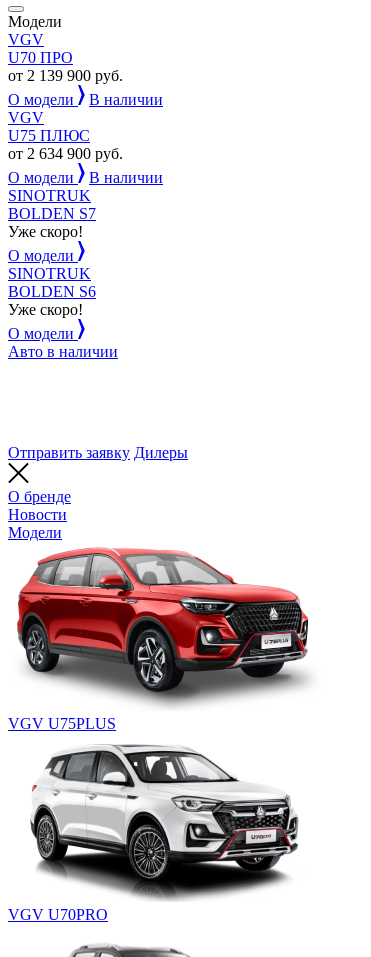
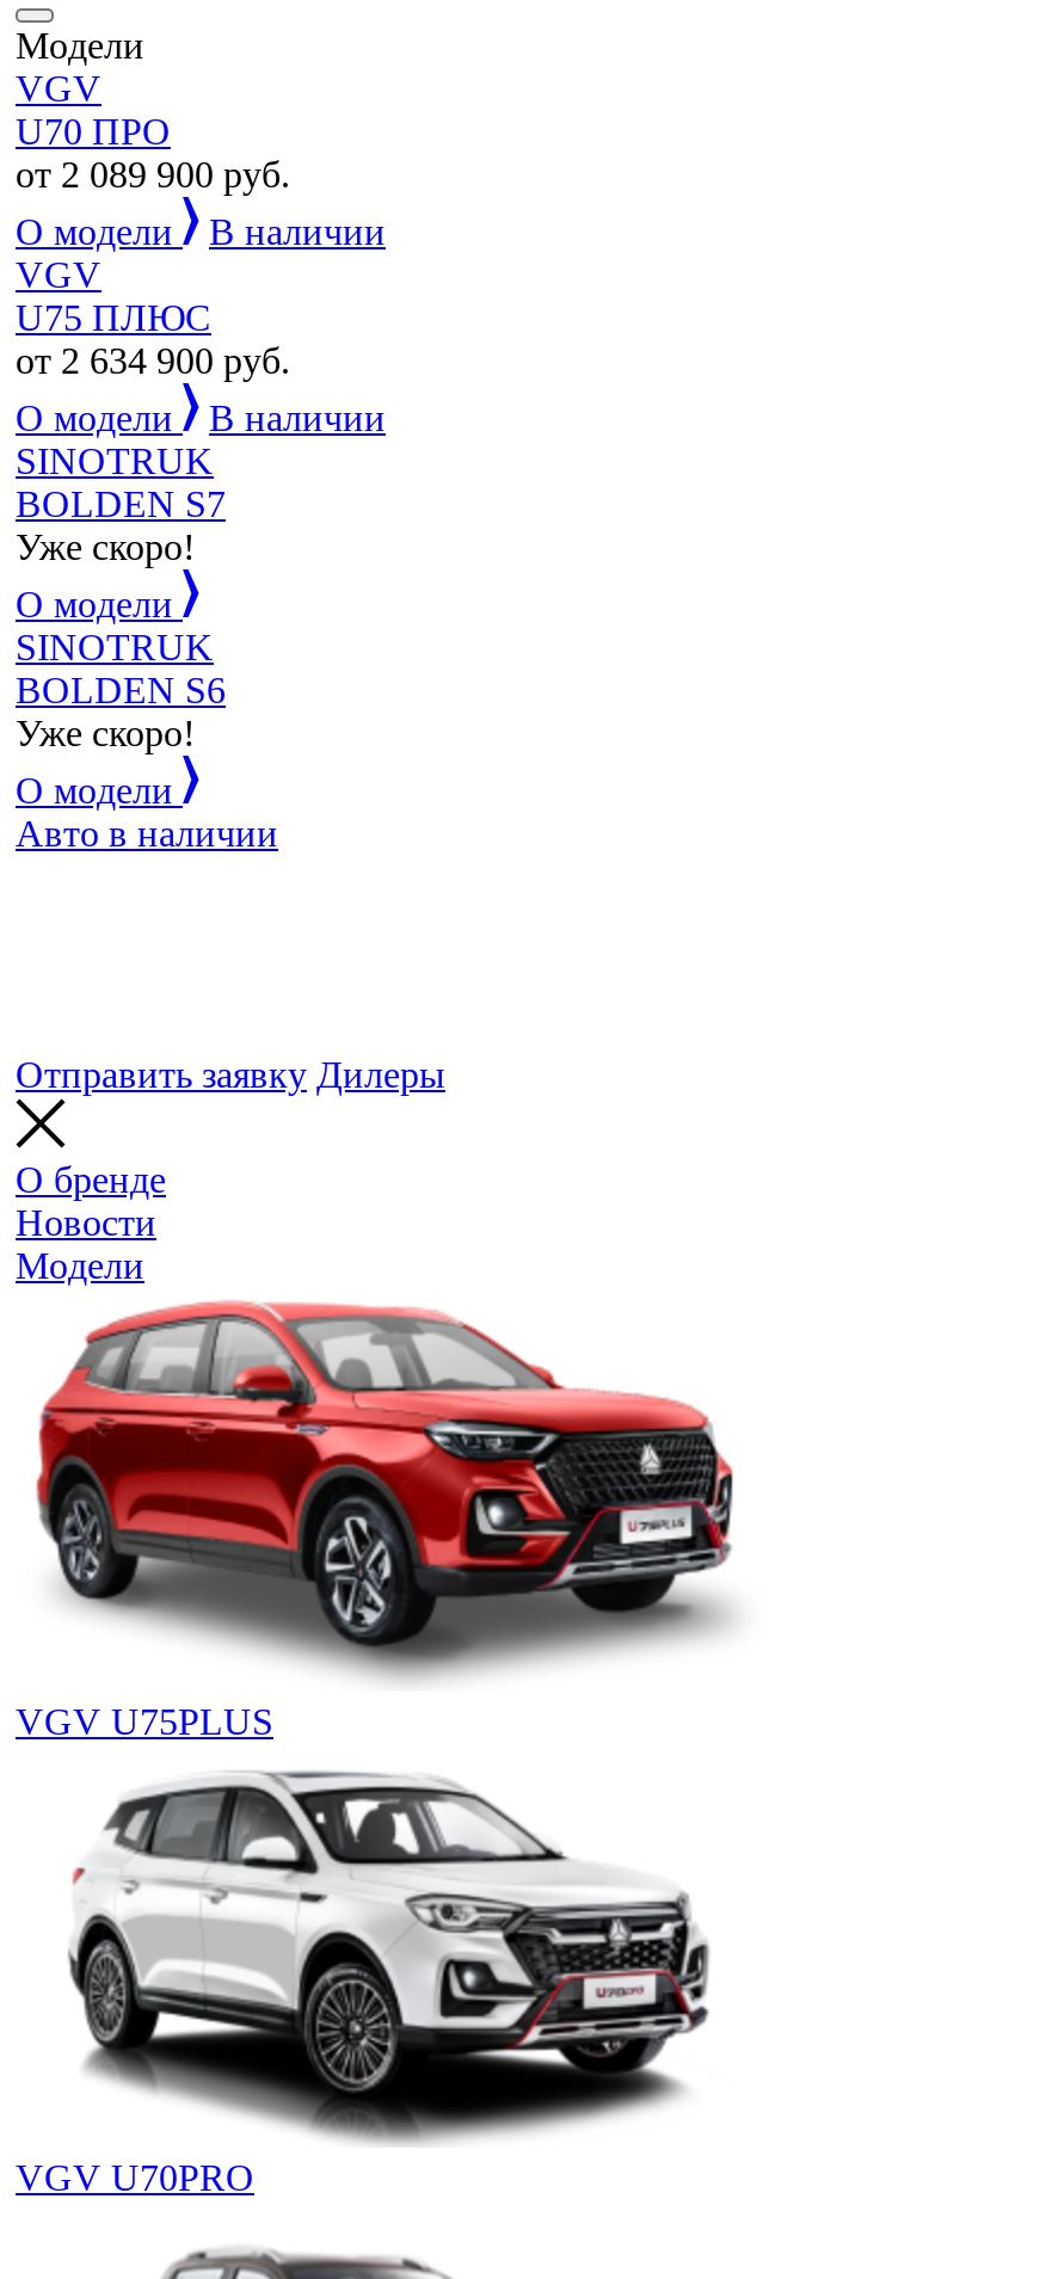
[8,67,123,84] от 2 139 900 руб. -> [16,154,290,195] от 2 089 900 руб.

